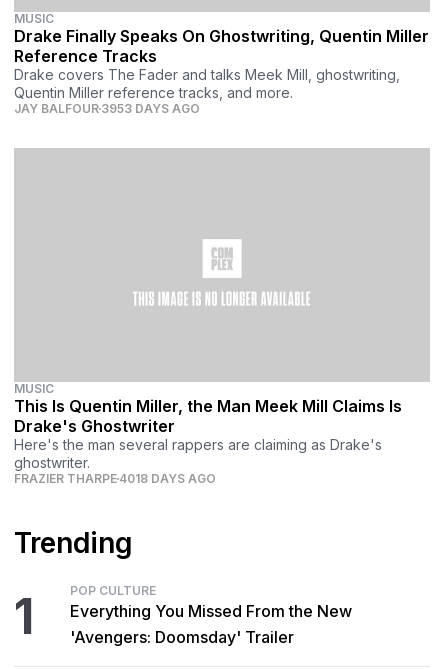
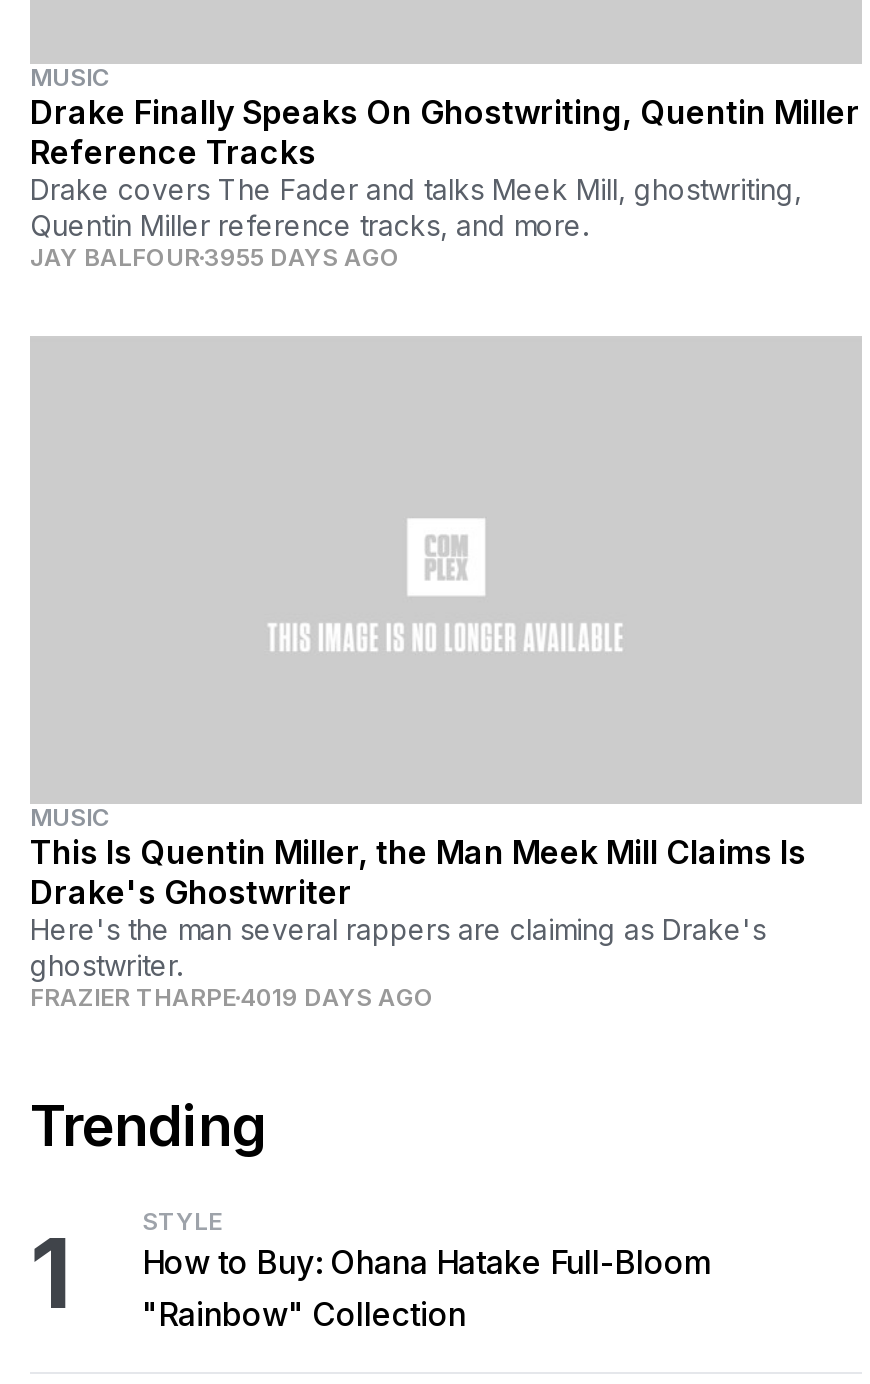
[14,101,200,116] JAY BALFOUR 3953 DAYS AGO -> [30,241,400,271] JAY BALFOUR 3955 DAYS AGO
[14,471,216,486] FRAZIER THARPE 4018 DAYS AGO -> [30,982,434,1012] FRAZIER THARPE 4019 DAYS AGO
[70,583,352,647] POP CULTURE | Everything You Missed From the New | 'Avengers: Doomsday' Trailer -> [142,1206,712,1334] STYLE | How to Buy: Ohana Hatake Full-Bloom | "Rainbow" Collection

